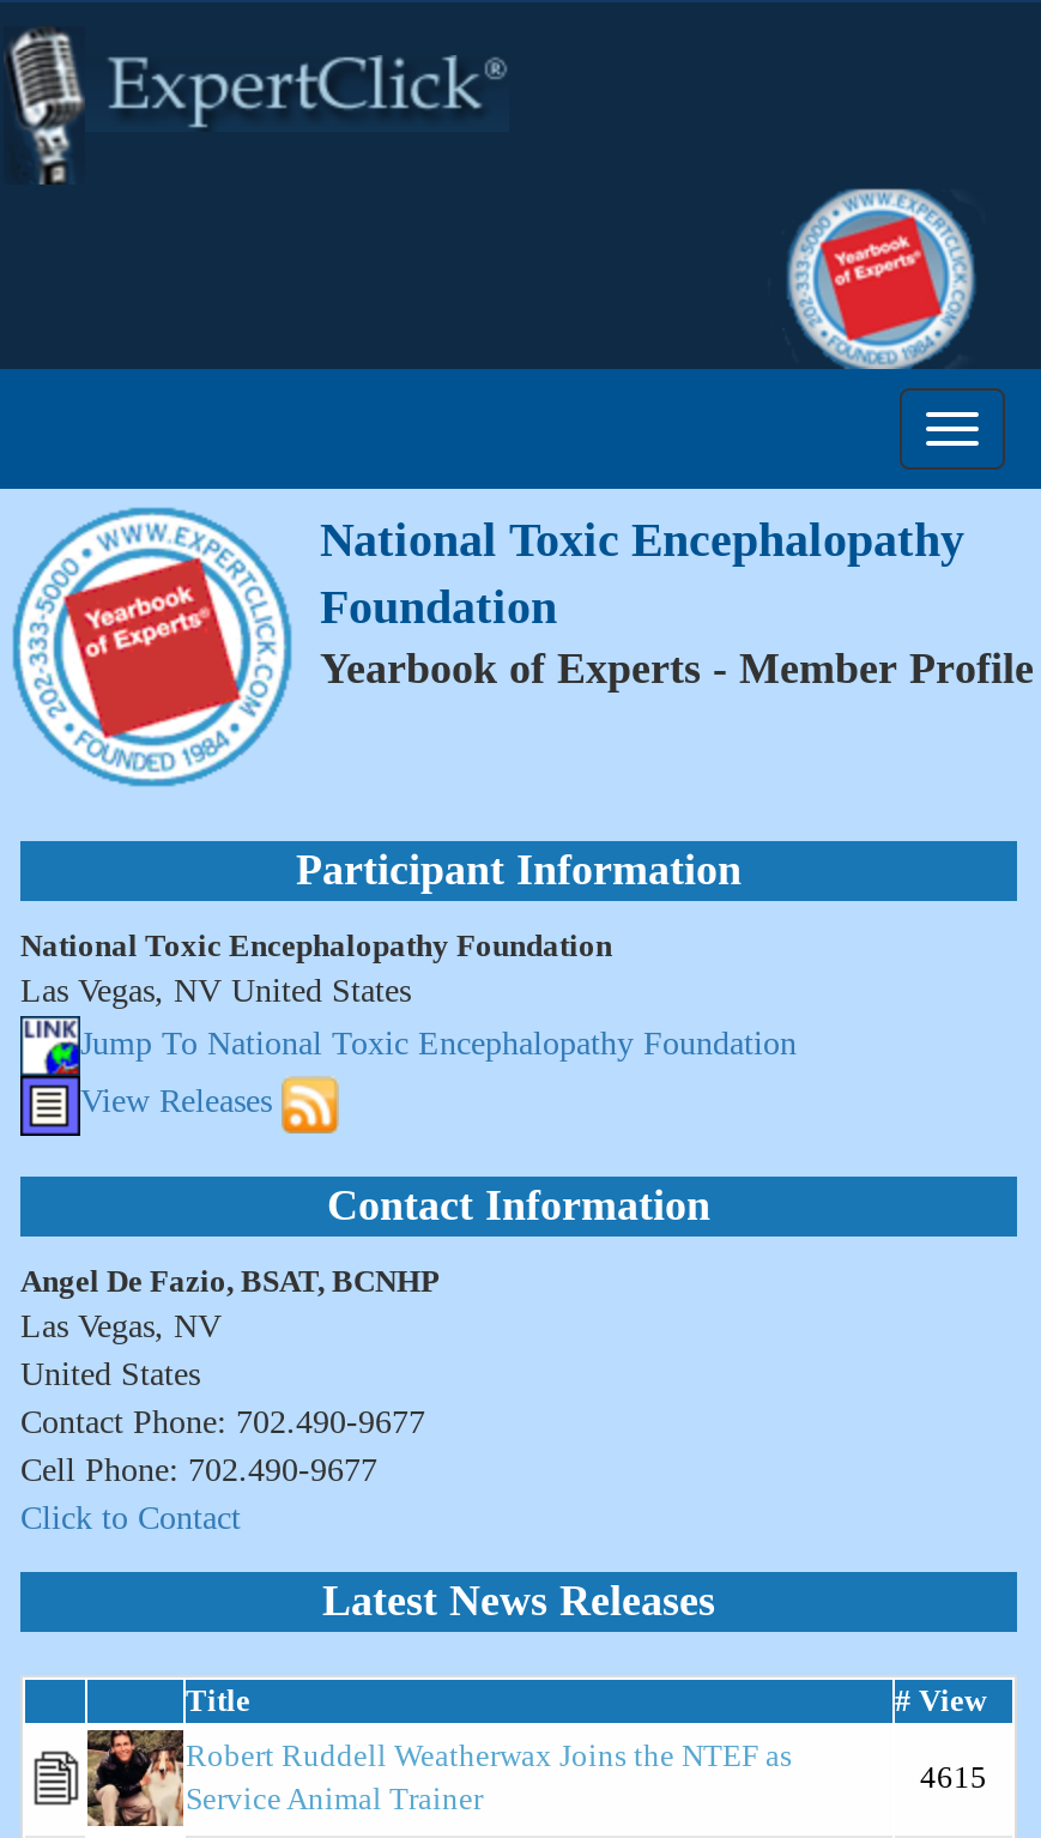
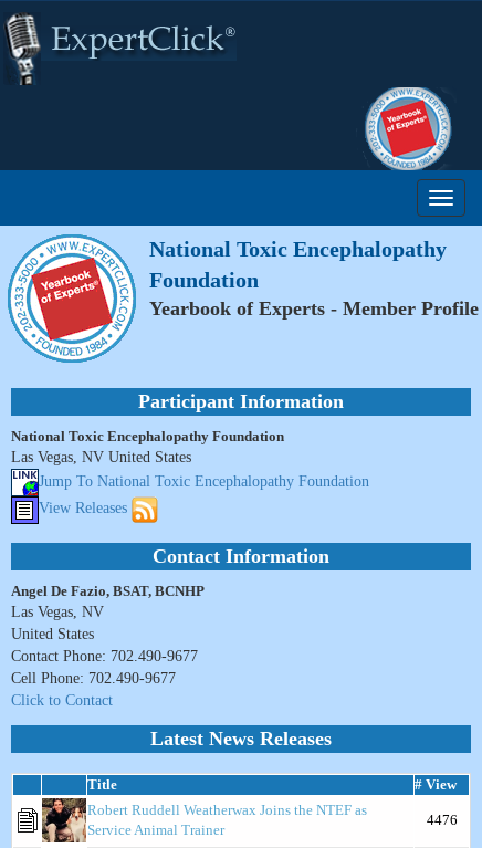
[920,1759,987,1795] 4615 -> [426,812,457,828] 4476

